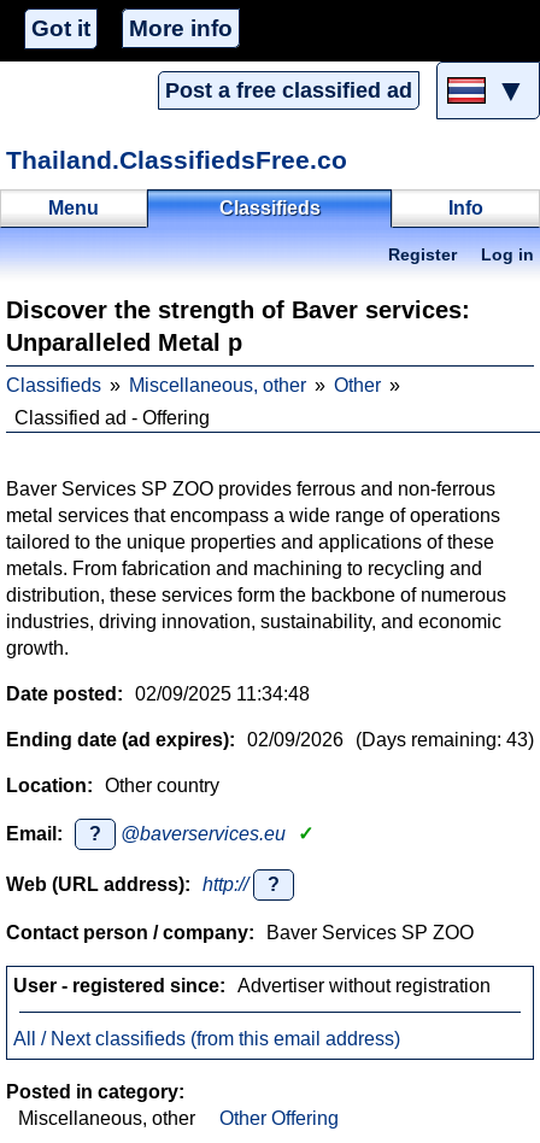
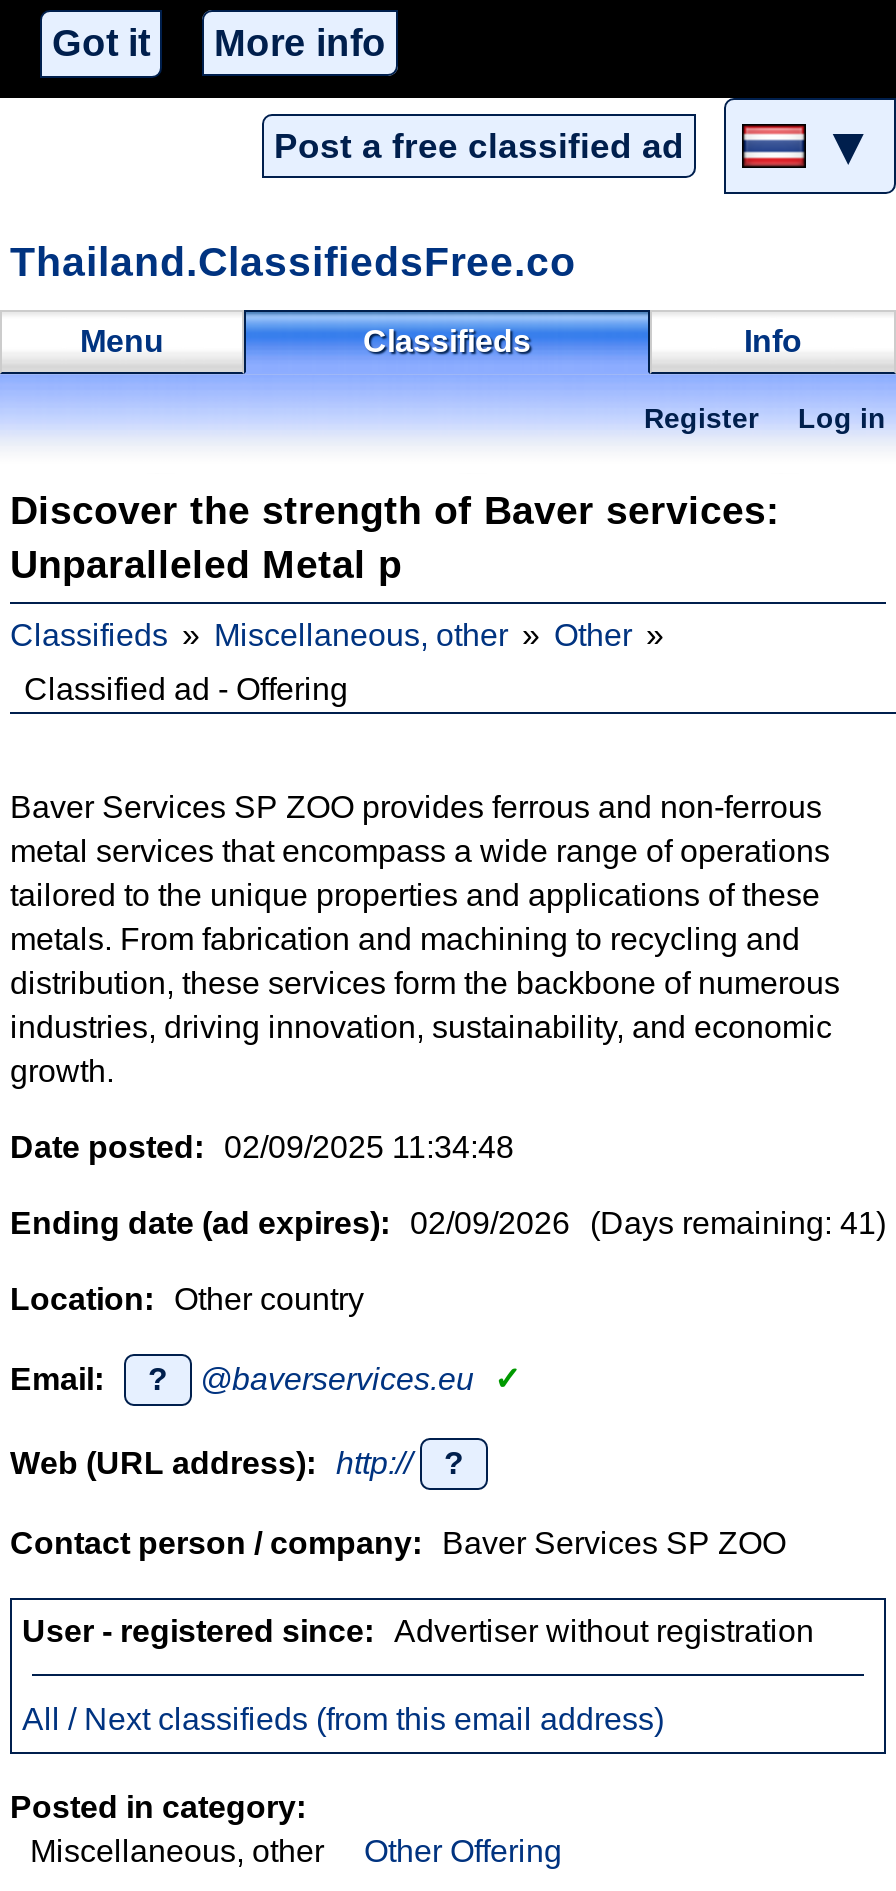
[6,729,534,750] Ending date (ad expires): 02/09/2026 (Days remaining: 43) -> [10,1206,886,1240] Ending date (ad expires): 02/09/2026 (Days remaining: 41)

